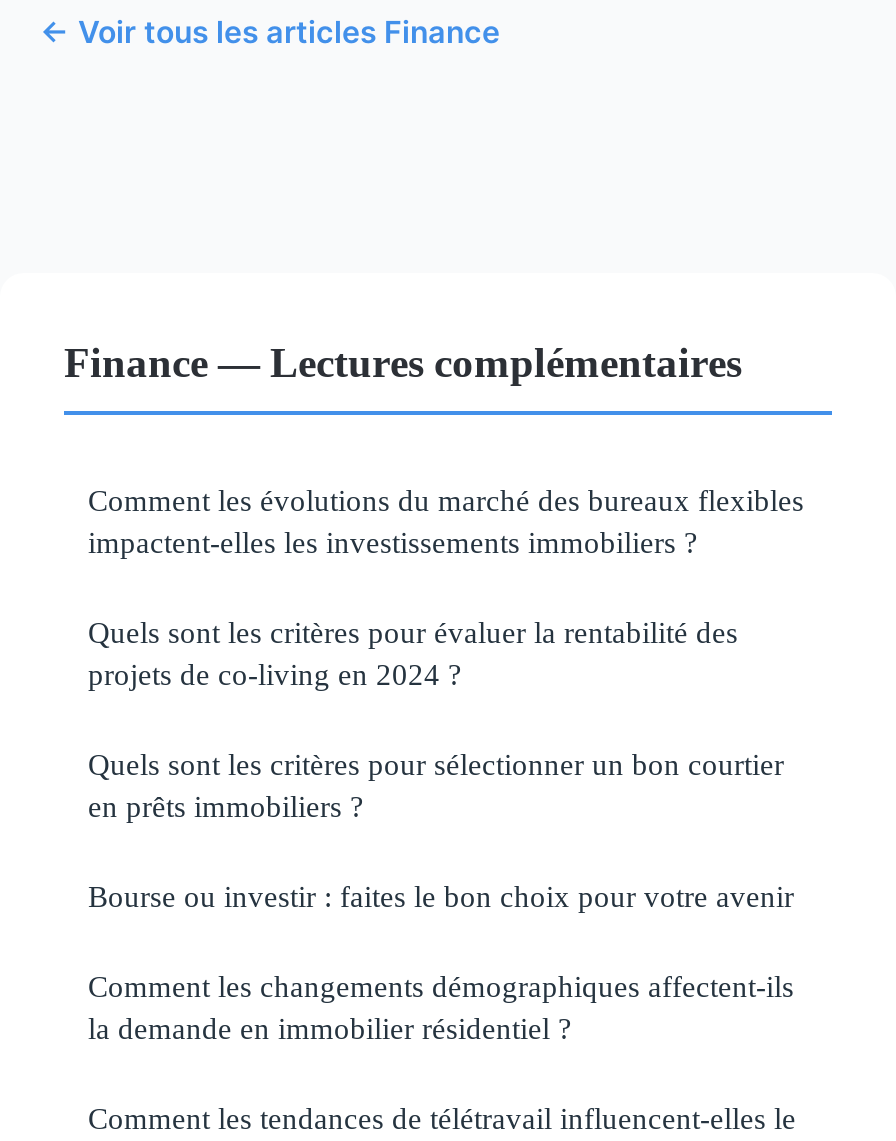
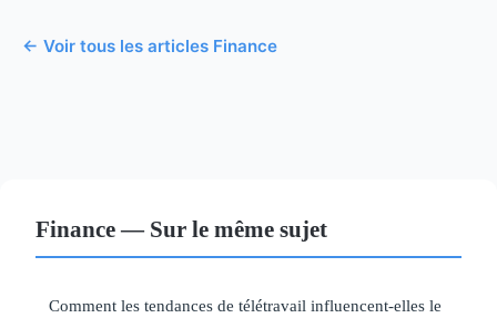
[64,339,804,1045] Finance — Lectures complémentaires | Comment les évolutions du marché des bureaux flexibles | impactent-elles les investissements immobiliers ? | Quels sont les critères pour évaluer la rentabilité des | projets de co-living en 2024 ? | Quels sont les critères pour sélectionner un bon courtier | en prêts immobiliers ? | Bourse ou investir : faites le bon choix pour votre avenir | Comment les changements démographiques affectent-ils | la demande en immobilier résidentiel ? -> [35,216,327,242] Finance — Sur le même sujet

